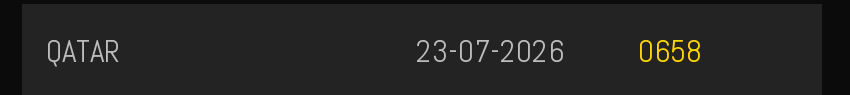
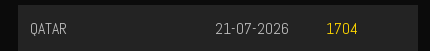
[416,32,564,72] 23-07-2026 -> [215,19,289,39] 21-07-2026
[638,33,702,73] 0658 -> [326,19,358,39] 1704

